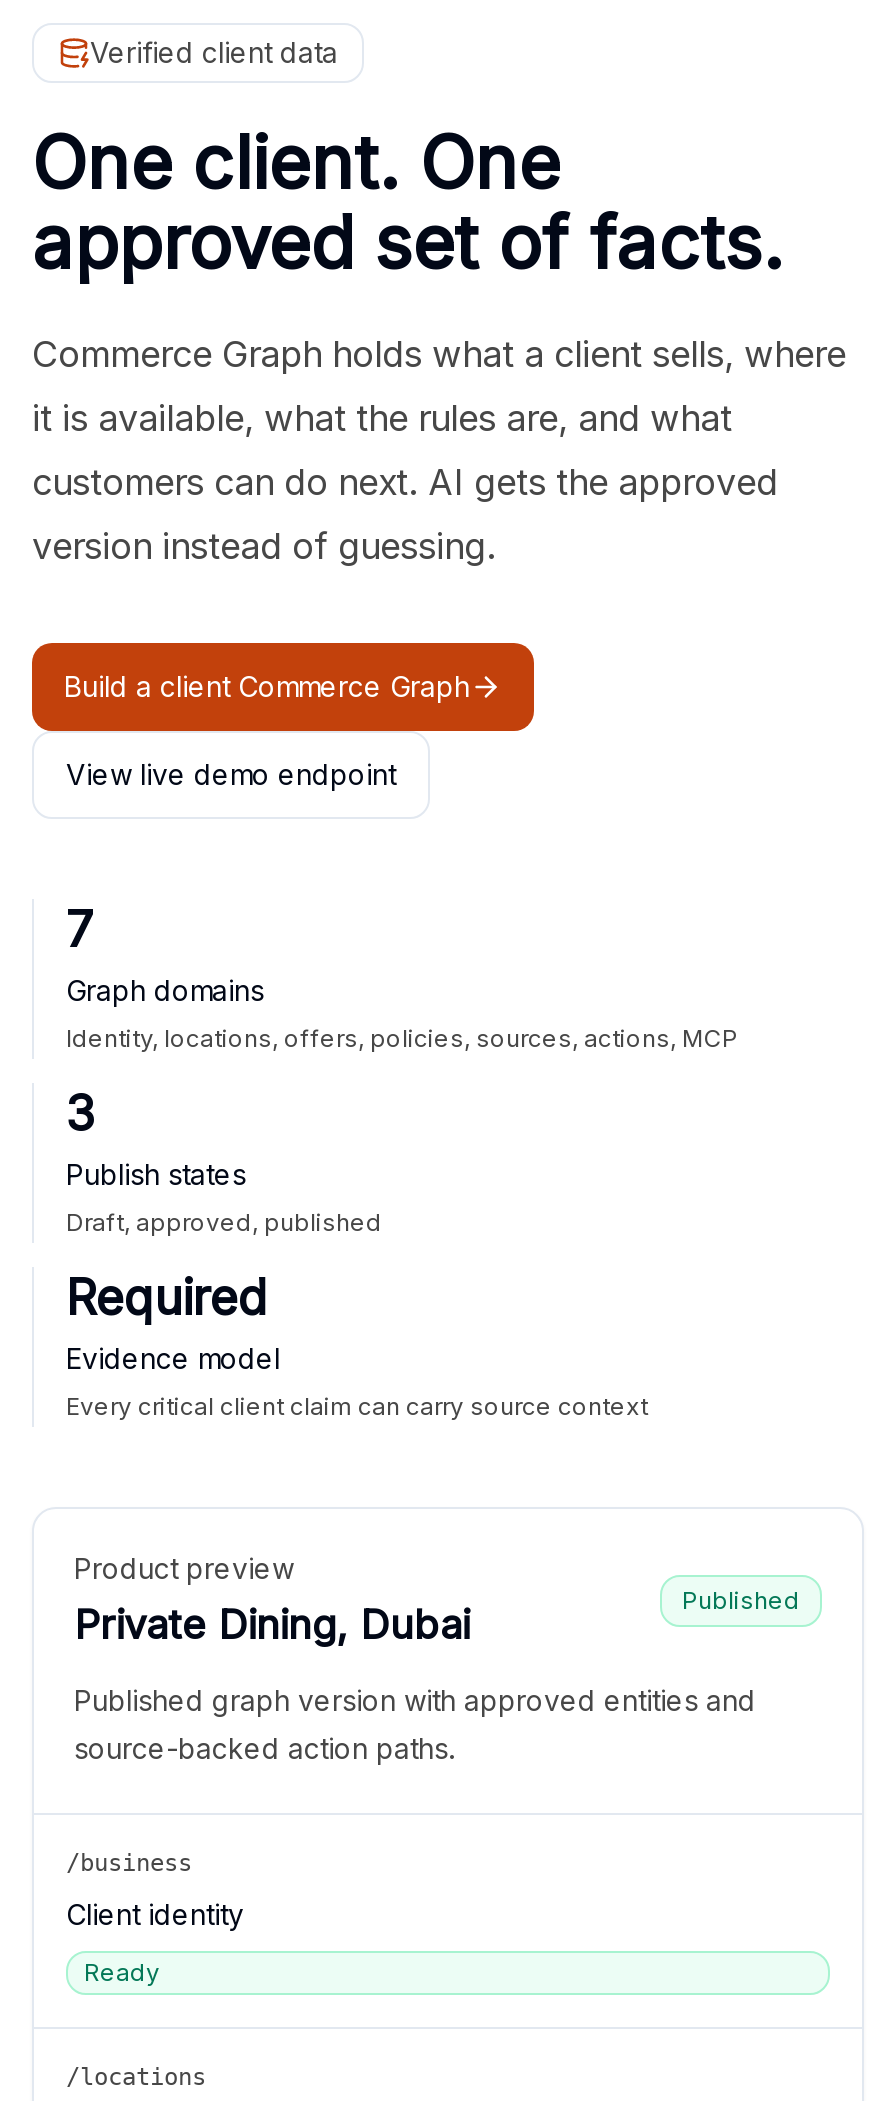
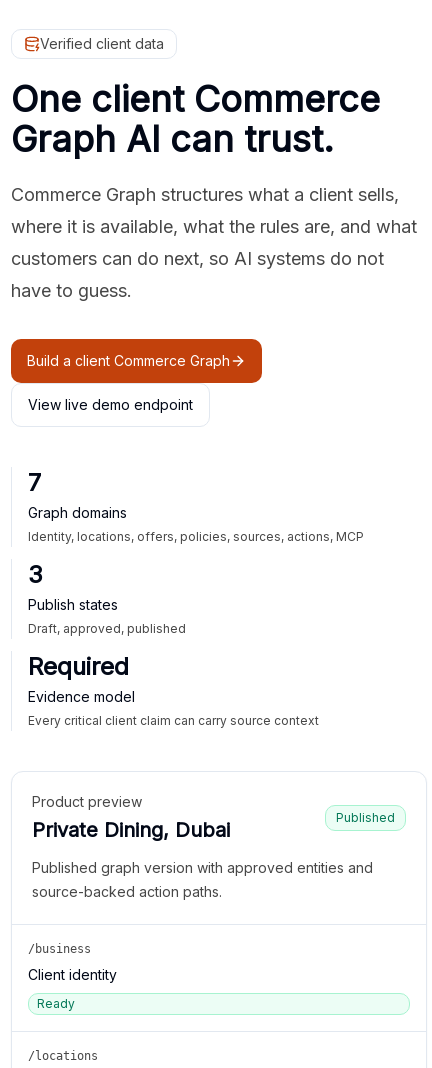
[32,119,784,287] One client. One | approved set of facts. -> [11,77,380,161] One client Commerce | Graph AI can trust.
[32,333,846,375] Commerce Graph holds what a client sells, where -> [11,184,399,205] Commerce Graph structures what a client sells,
[32,397,732,439] it is available, what the rules are, and what -> [11,216,417,237] where it is available, what the rules are, and what
[32,461,778,503] customers can do next. AI gets the approved -> [11,248,384,269] customers can do next, so AI systems do not
[32,525,496,567] version instead of guessing. -> [11,280,132,301] have to guess.

